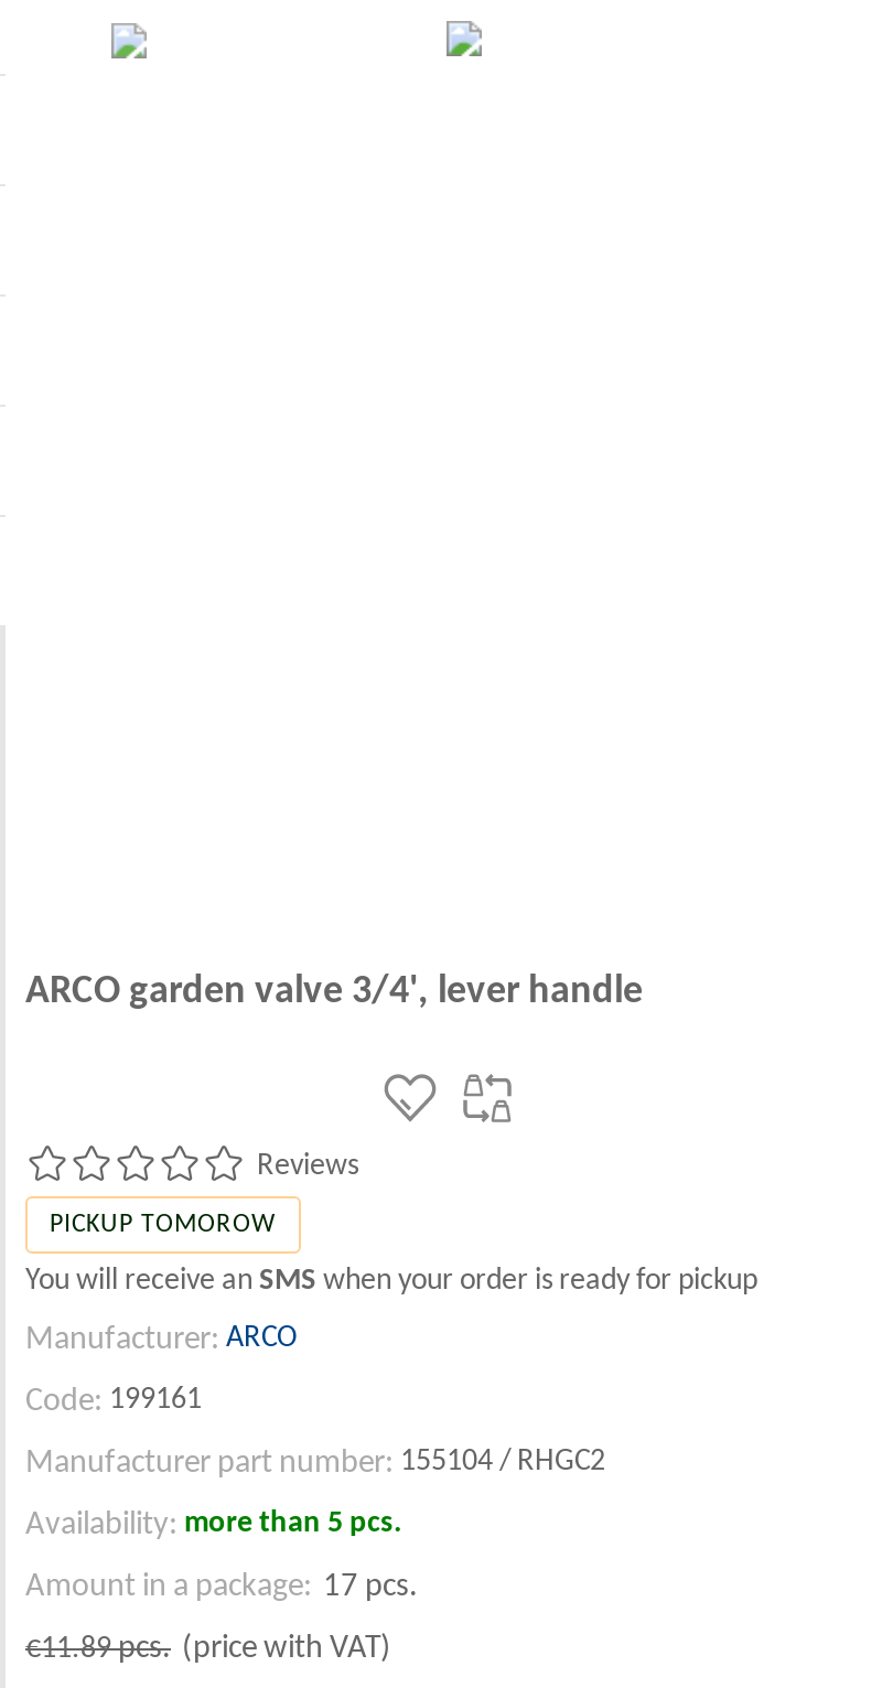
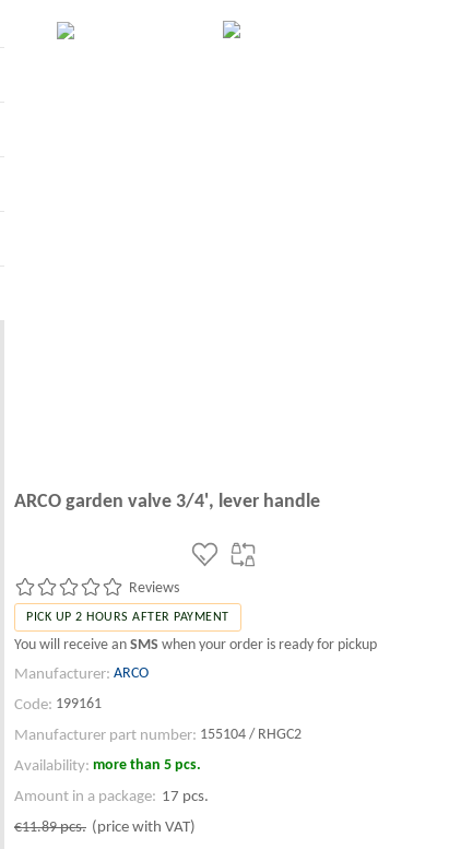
[50,1212,277,1238] PICKUP TOMOROW -> [26,611,229,624] PICK UP 2 HOURS AFTER PAYMENT

